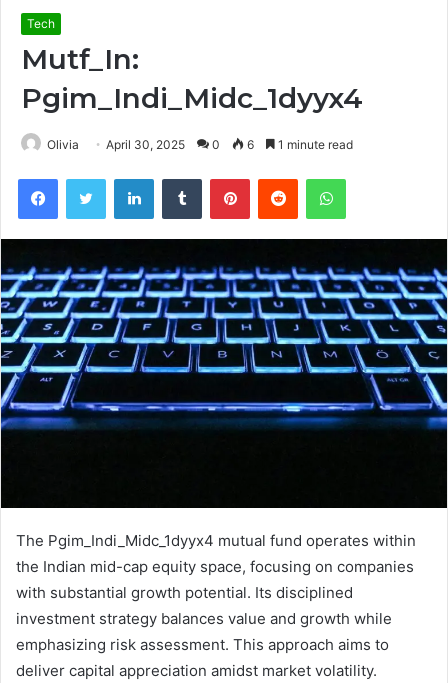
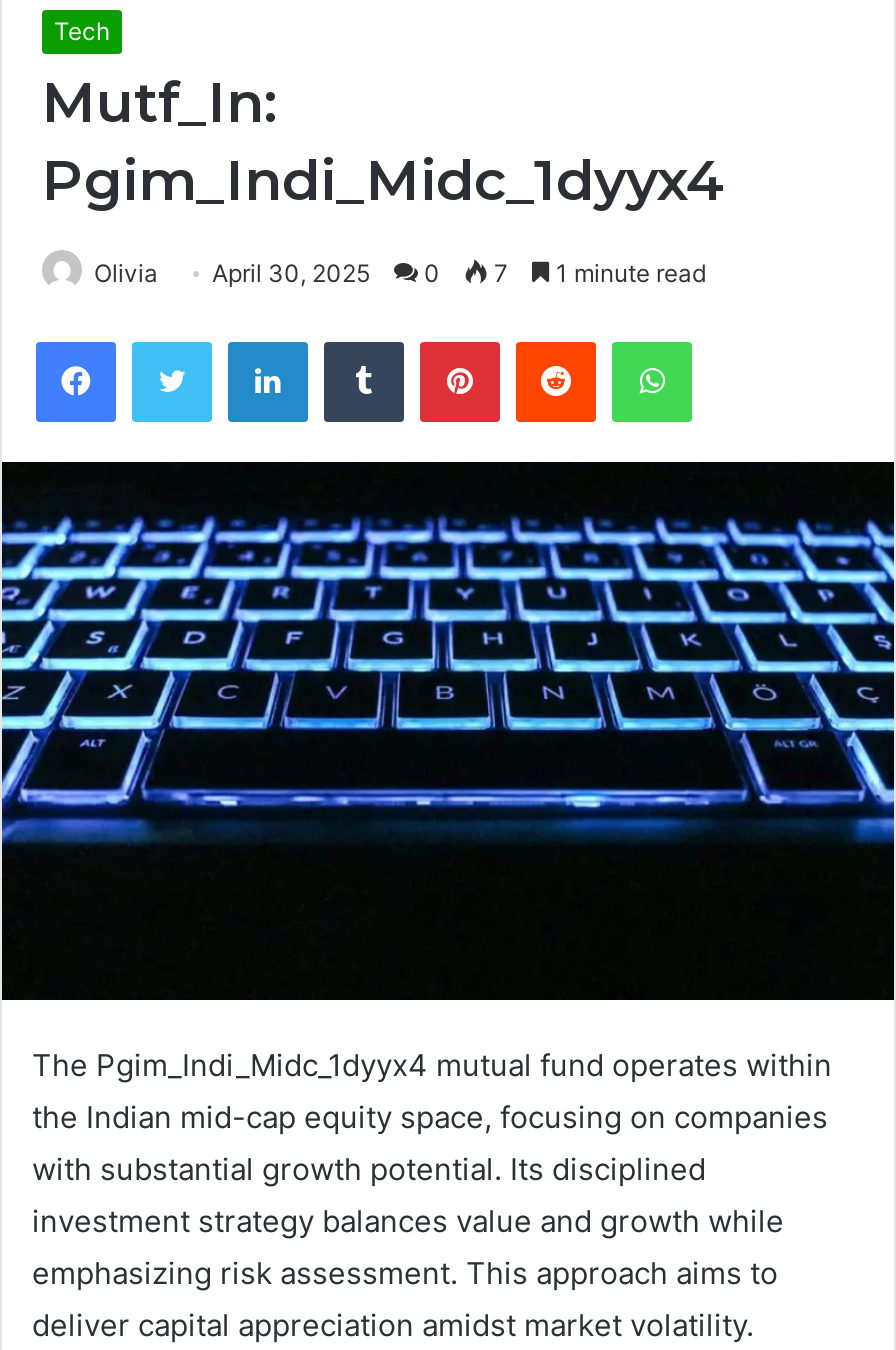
[47,137,353,152] Olivia April 30, 2025 0 6 1 minute read -> [94,258,706,288] Olivia April 30, 2025 0 7 1 minute read

